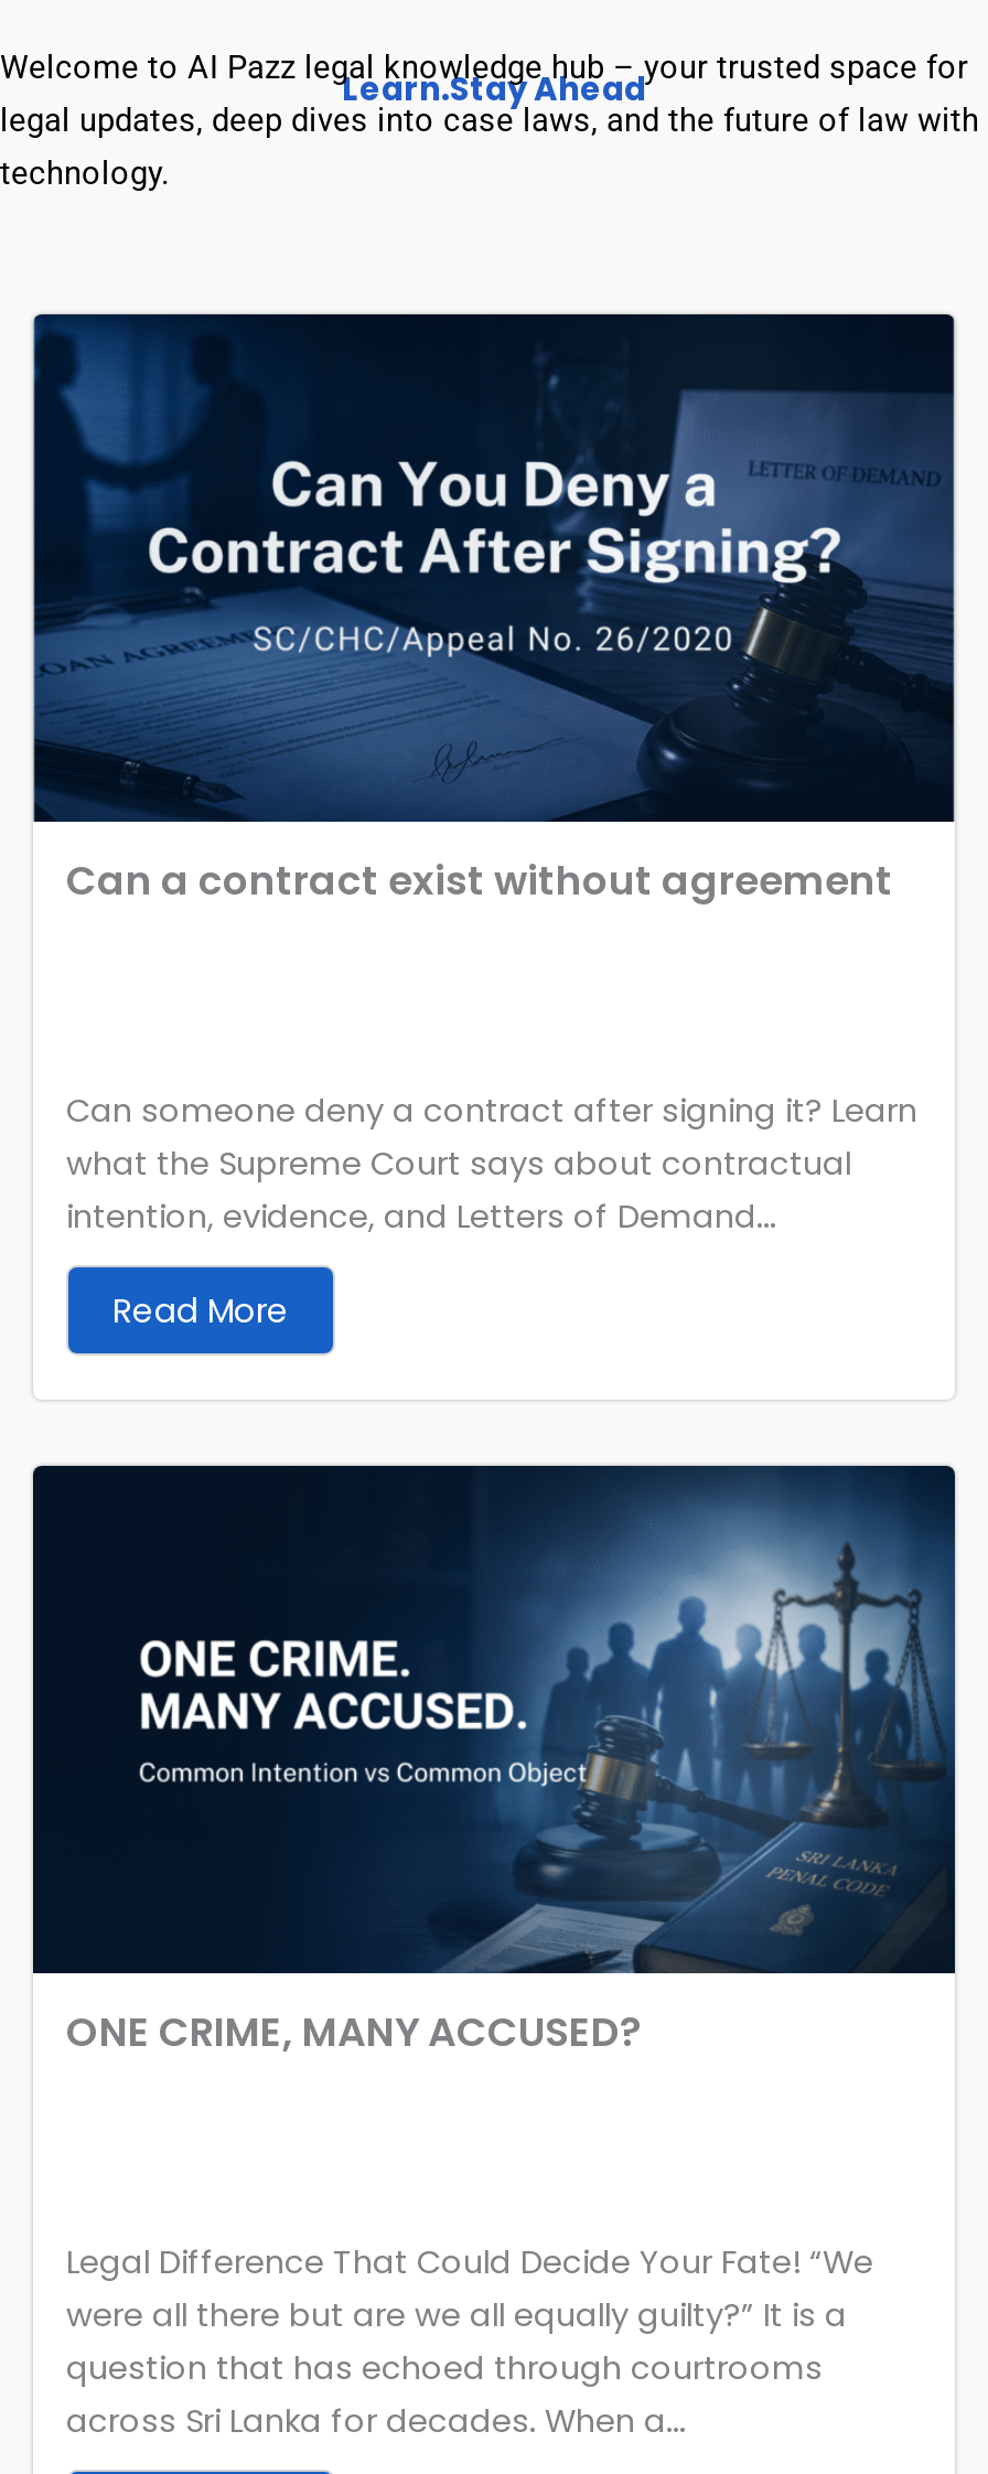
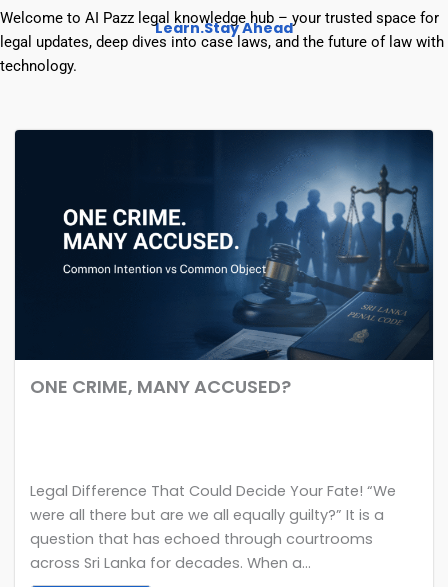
[31,317,955,908] [image] | Can a contract exist without agreement -> none
[66,1088,917,1333] Can someone deny a contract after signing it? Learn | what the Supreme Court says about contractual | intention, evidence, and Letters of Demand... | Read More -> none

